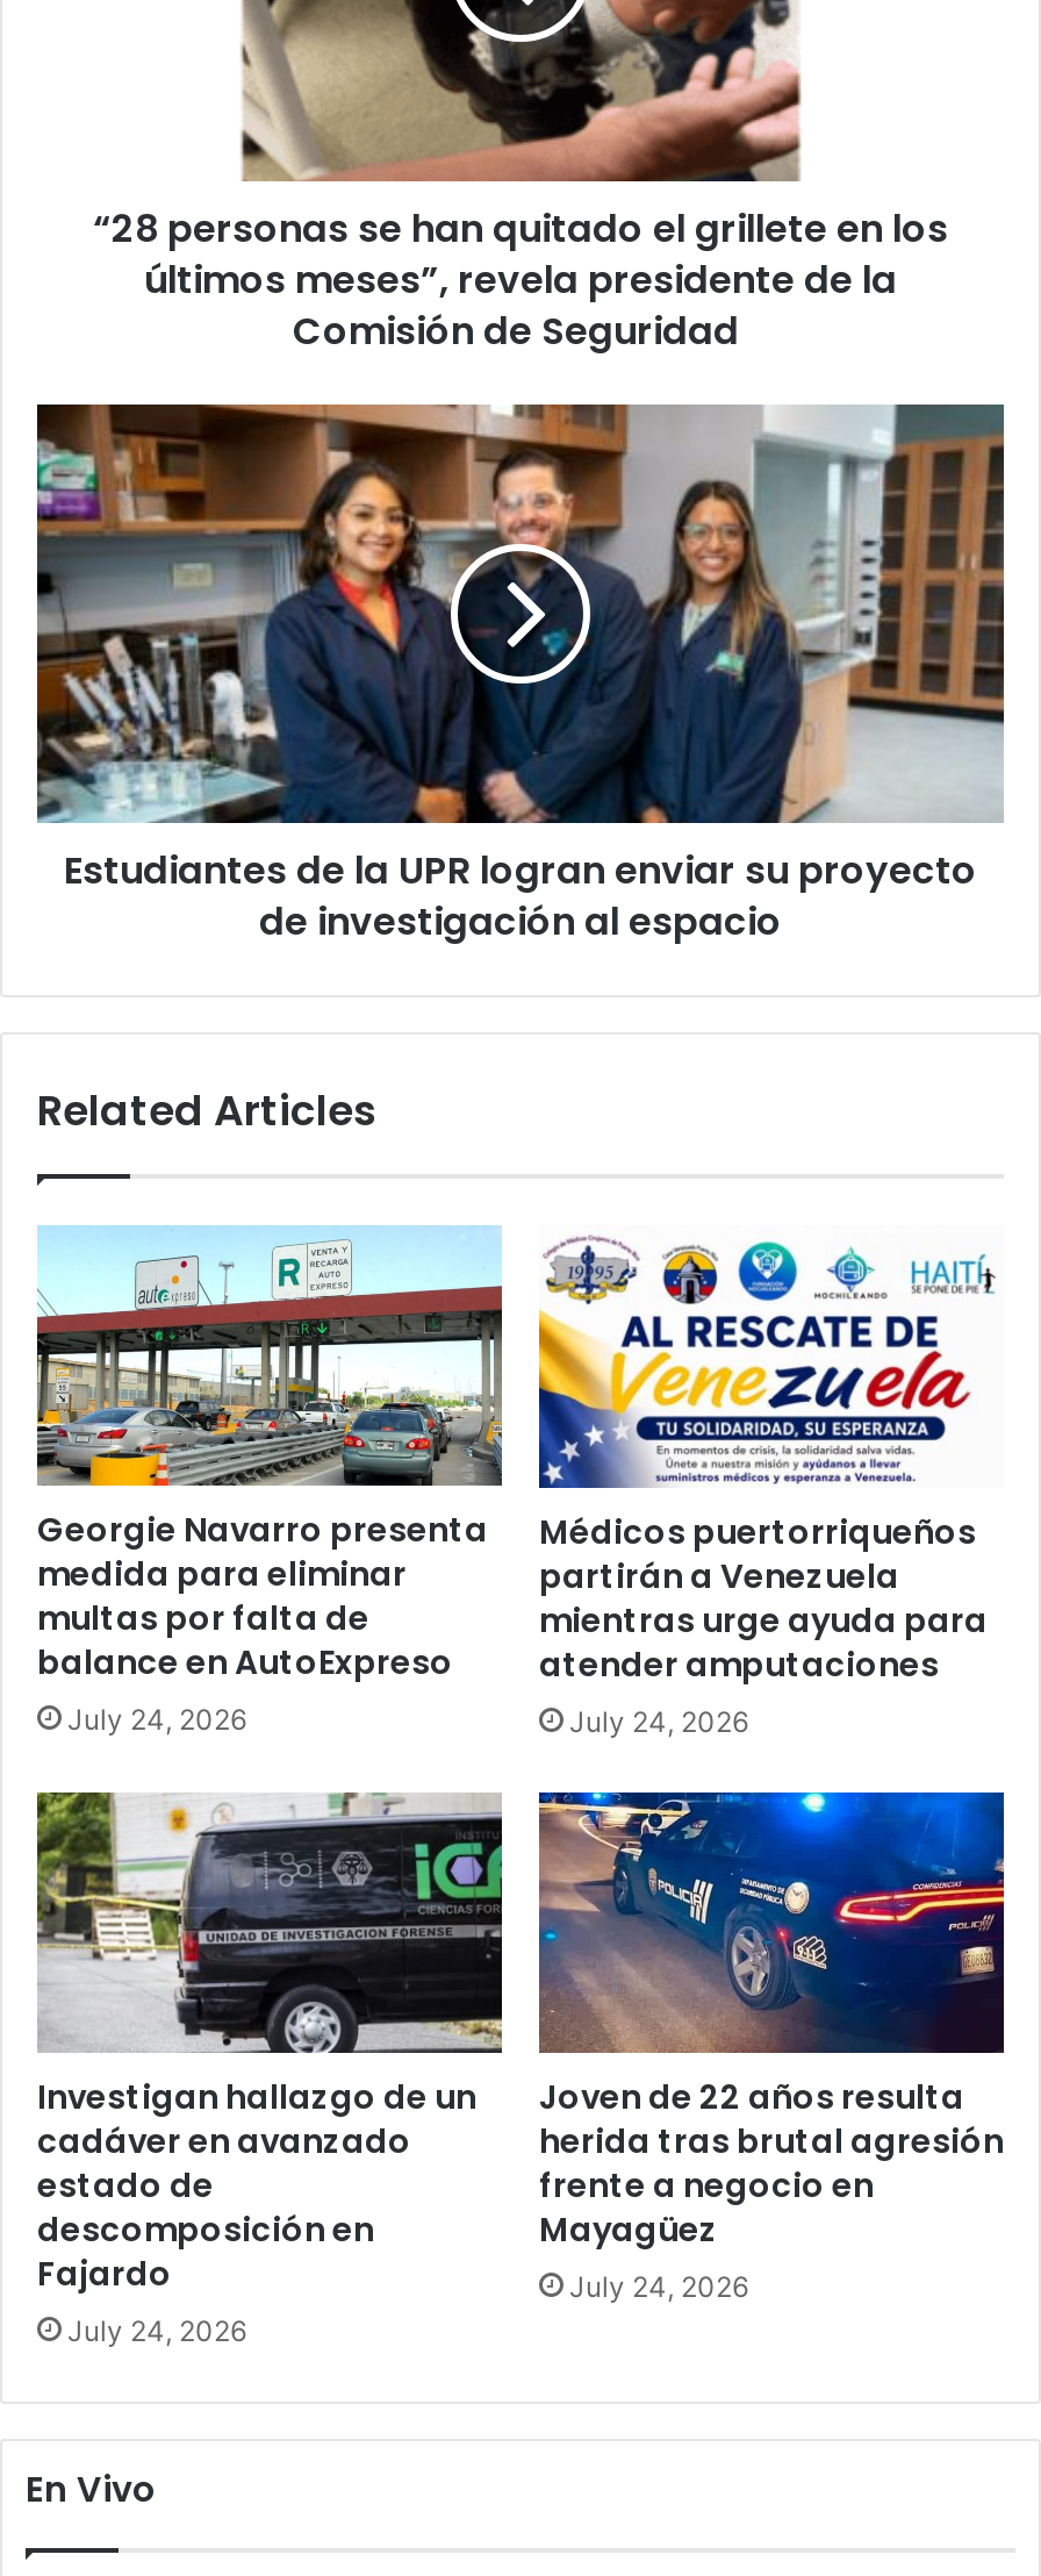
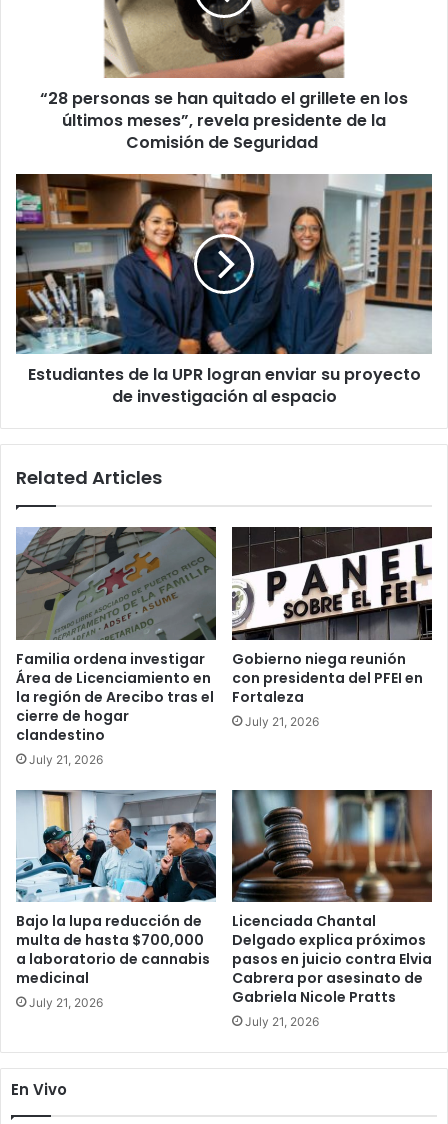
[37,1225,502,1737] [image] | Georgie Navarro presenta | medida para eliminar | multas por falta de | balance en AutoExpreso | July 24, 2026 -> [15,526,217,767] [image] | Familia ordena investigar | Área de Licenciamiento en | la región de Arecibo tras el | cierre de hogar | clandestino | July 21, 2026
[537,1225,1004,1738] [image] | Médicos puertorriqueños | partirán a Venezuela | mientras urge ayuda para | atender amputaciones | July 24, 2026 -> [231,526,433,729] [image] | Gobierno niega reunión | con presidenta del PFEI en | Fortaleza | July 21, 2026
[35,1793,504,2349] [image] | Investigan hallazgo de un | cadáver en avanzado | estado de | descomposición en | Fajardo | July 24, 2026 -> [16,789,217,1010] [image] | Bajo la lupa reducción de | multa de hasta $700,000 | a laboratorio de cannabis | medicinal | July 21, 2026
[537,1790,1006,2304] [image] | Joven de 22 años resulta | herida tras brutal agresión | frente a negocio en | Mayagüez | July 24, 2026 -> [231,789,433,1029] [image] | Licenciada Chantal | Delgado explica próximos | pasos en juicio contra Elvia | Cabrera por asesinato de | Gabriela Nicole Pratts | July 21, 2026

